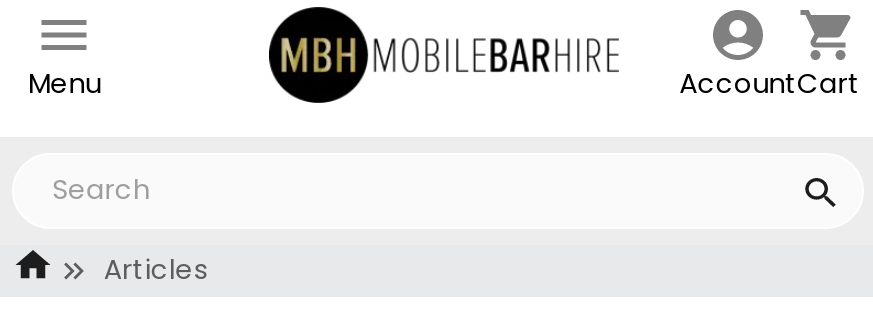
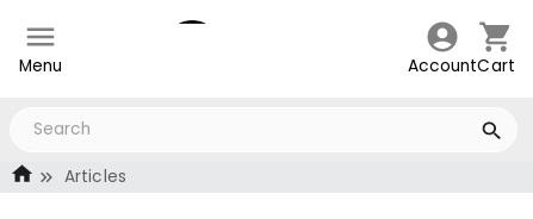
[266,11,620,105] [image] -> none

